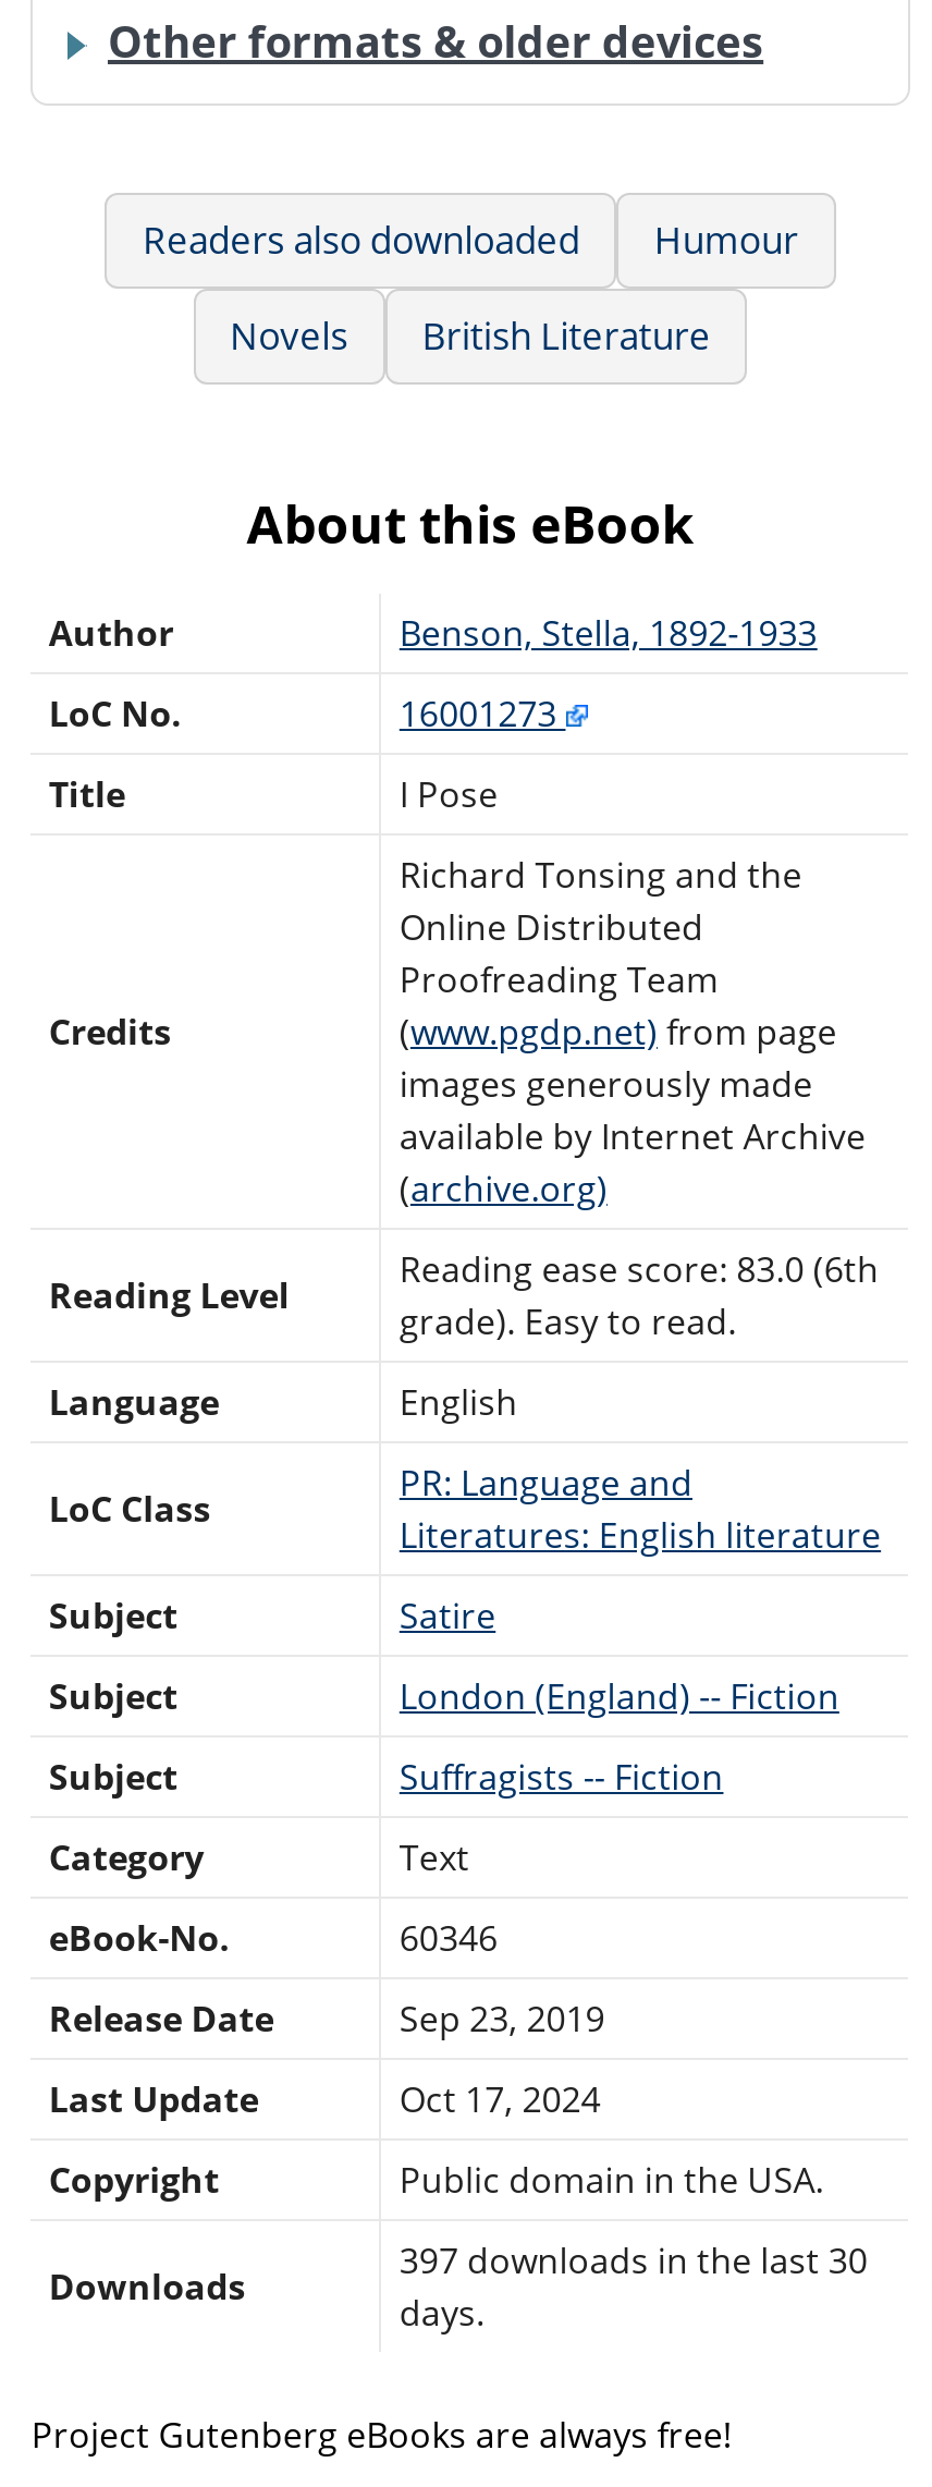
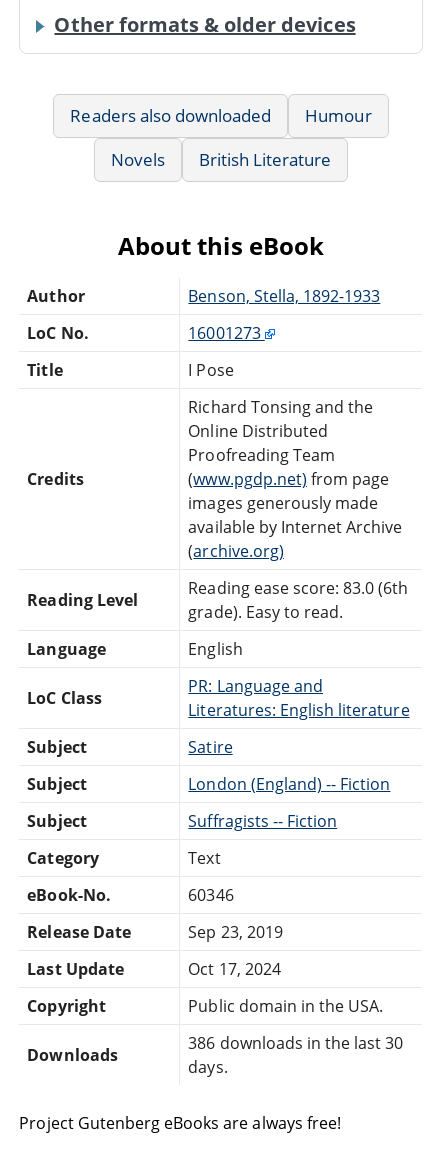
[399,2236,868,2284] 397 downloads in the last 30 -> [188,1032,403,1054] 386 downloads in the last 30

